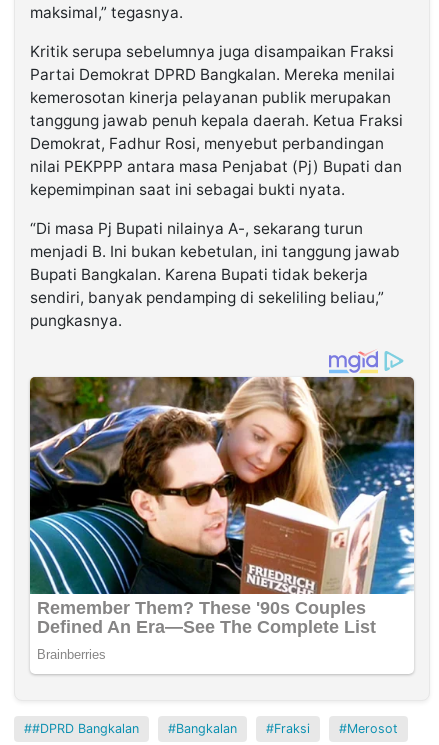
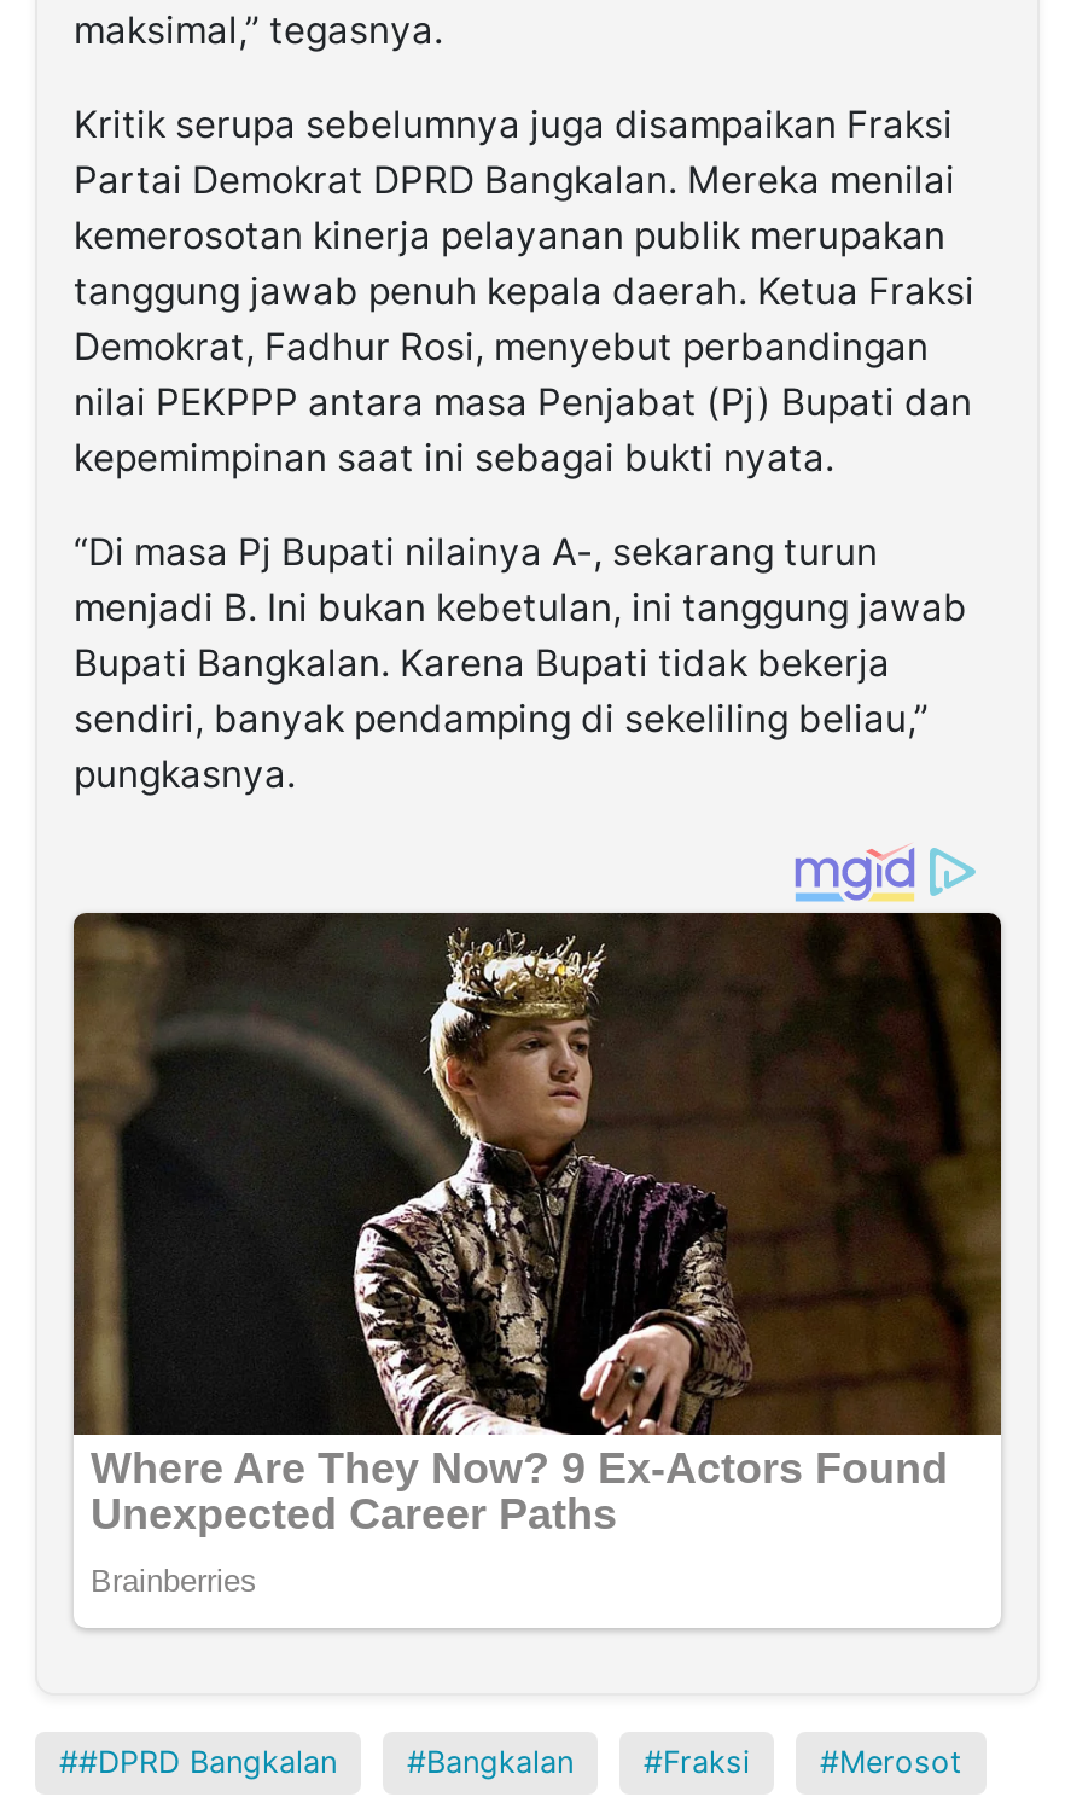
[29,376,415,637] [image] -> [71,911,1003,1539] [image]

